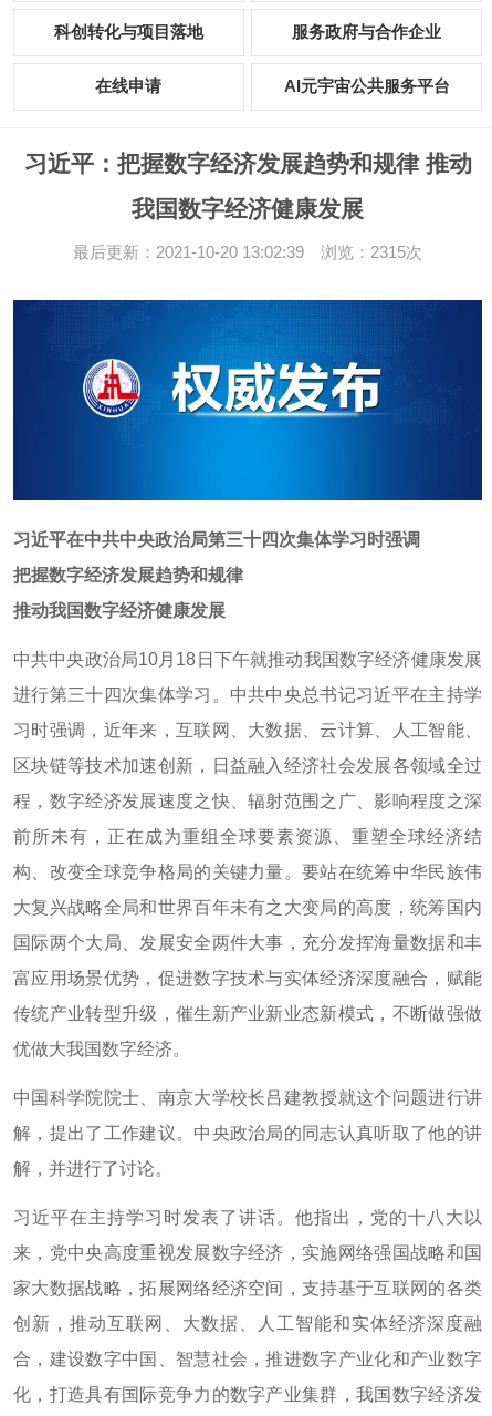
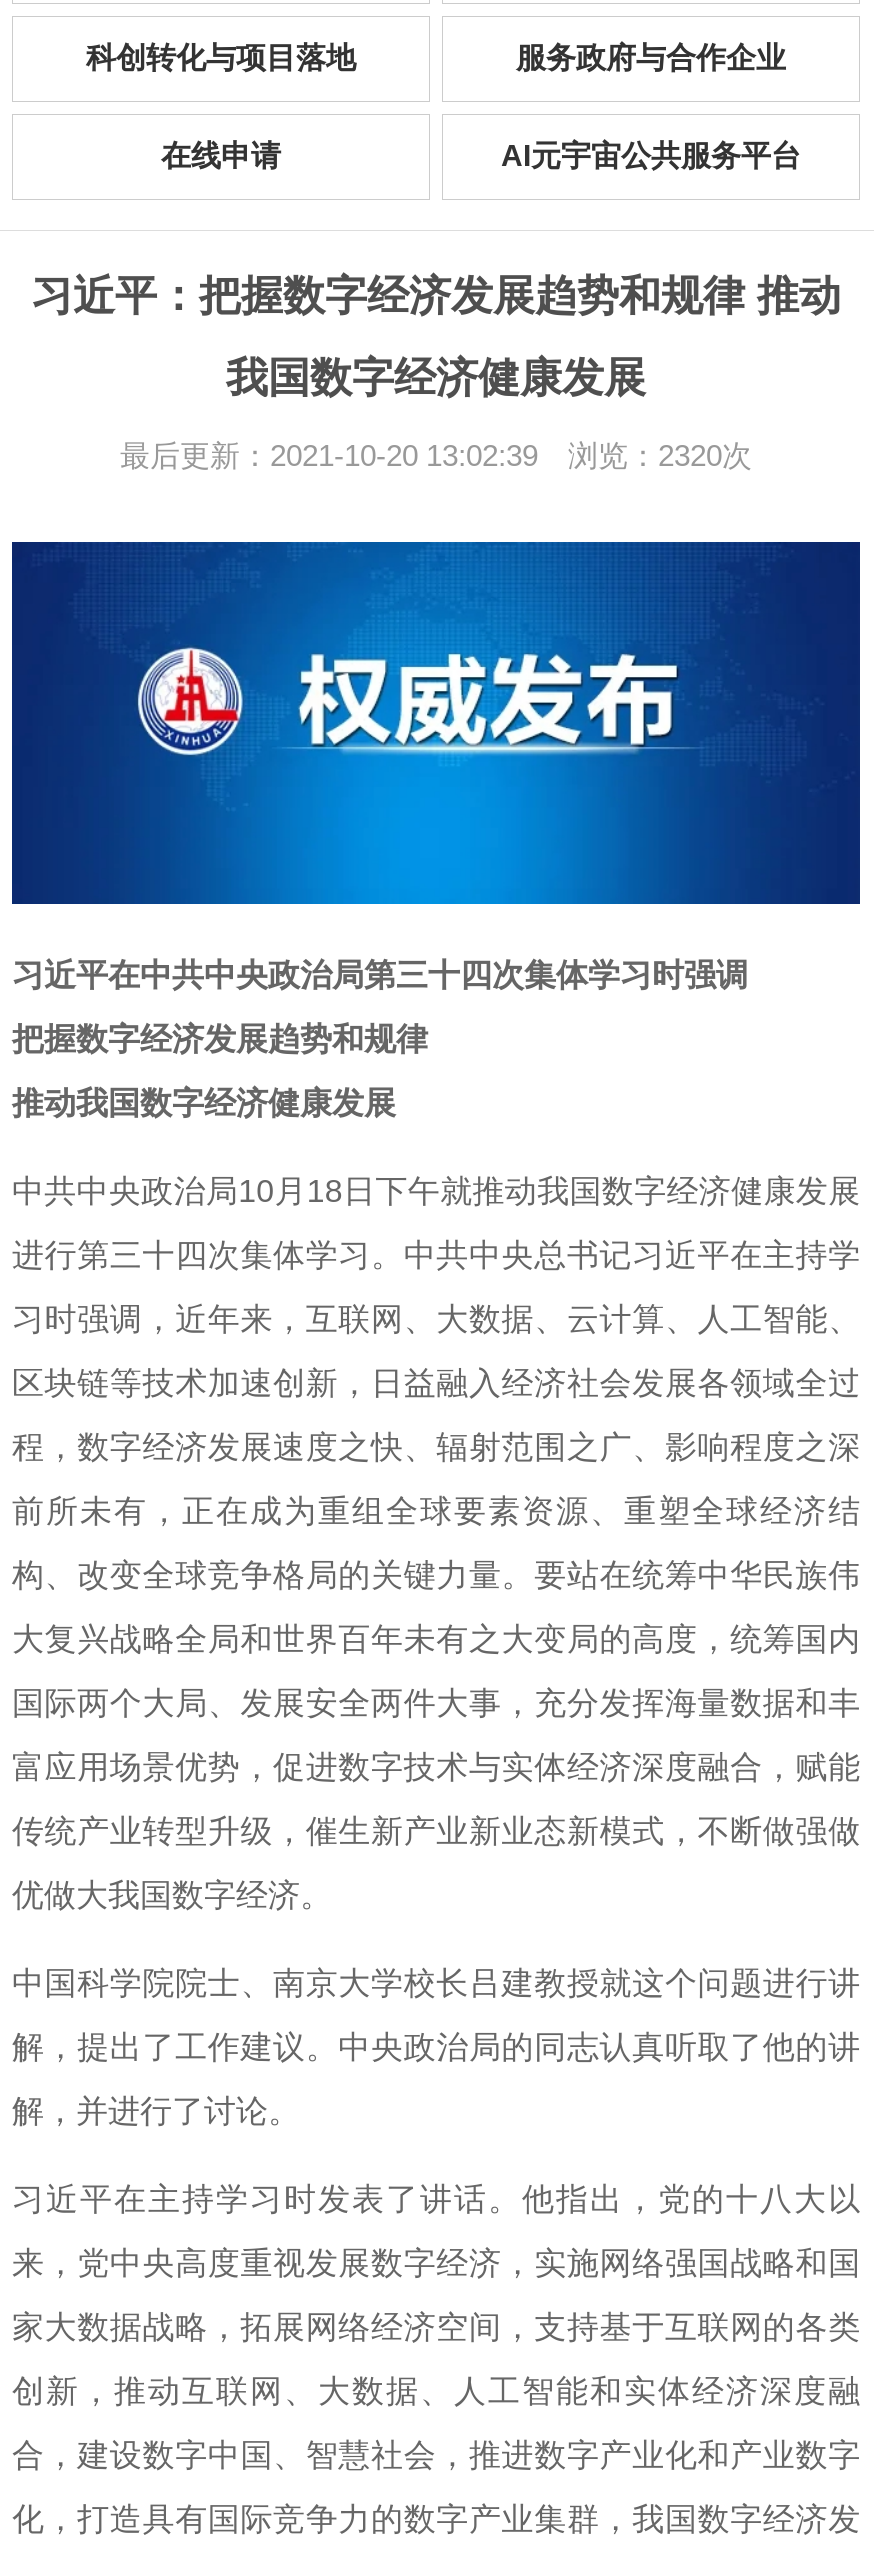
[73,242,422,261] 最后更新：2021-10-20 13:02:39 浏览：2315次 -> [120,438,752,472] 最后更新：2021-10-20 13:02:39 浏览：2320次

